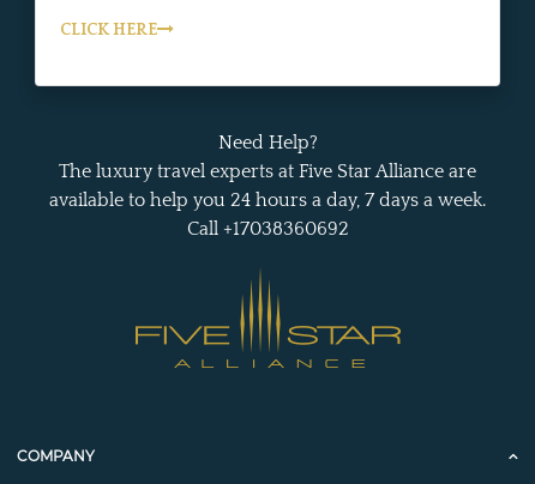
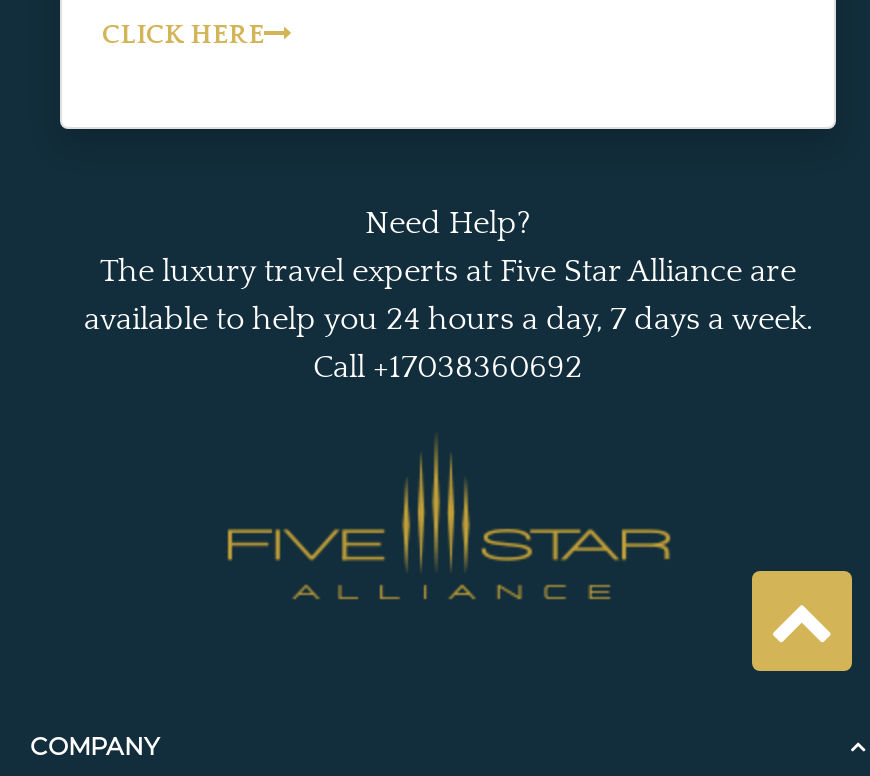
none -> [750,569,854,673] [image]

